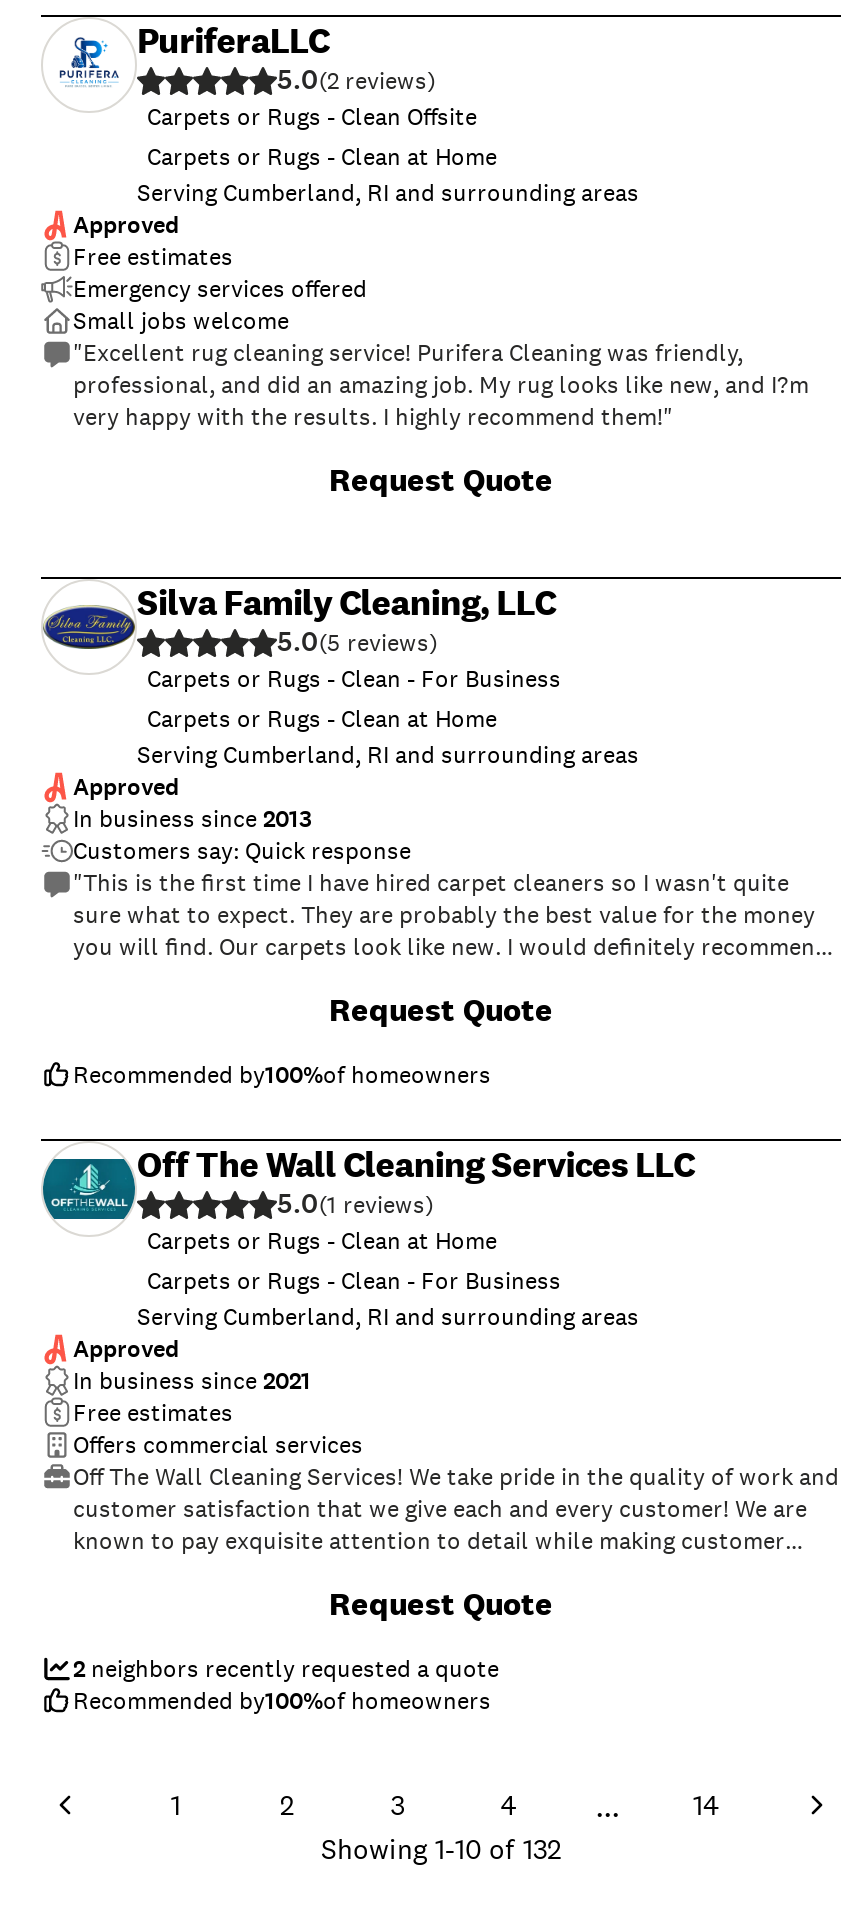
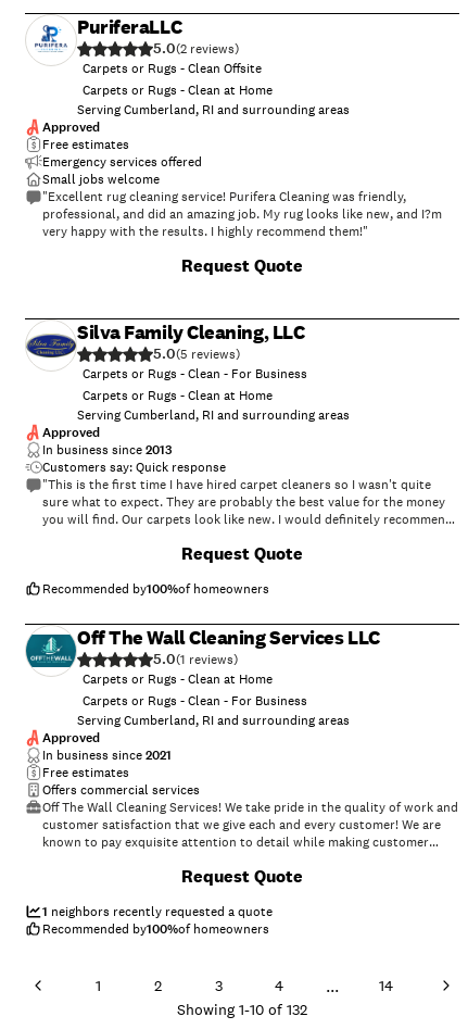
[73,1653,499,1685] 2 neighbors recently requested a quote -> [42,903,273,920] 1 neighbors recently requested a quote

